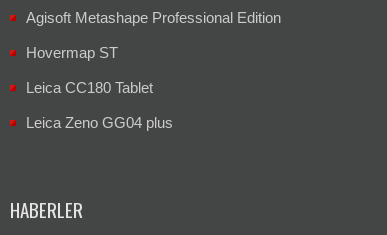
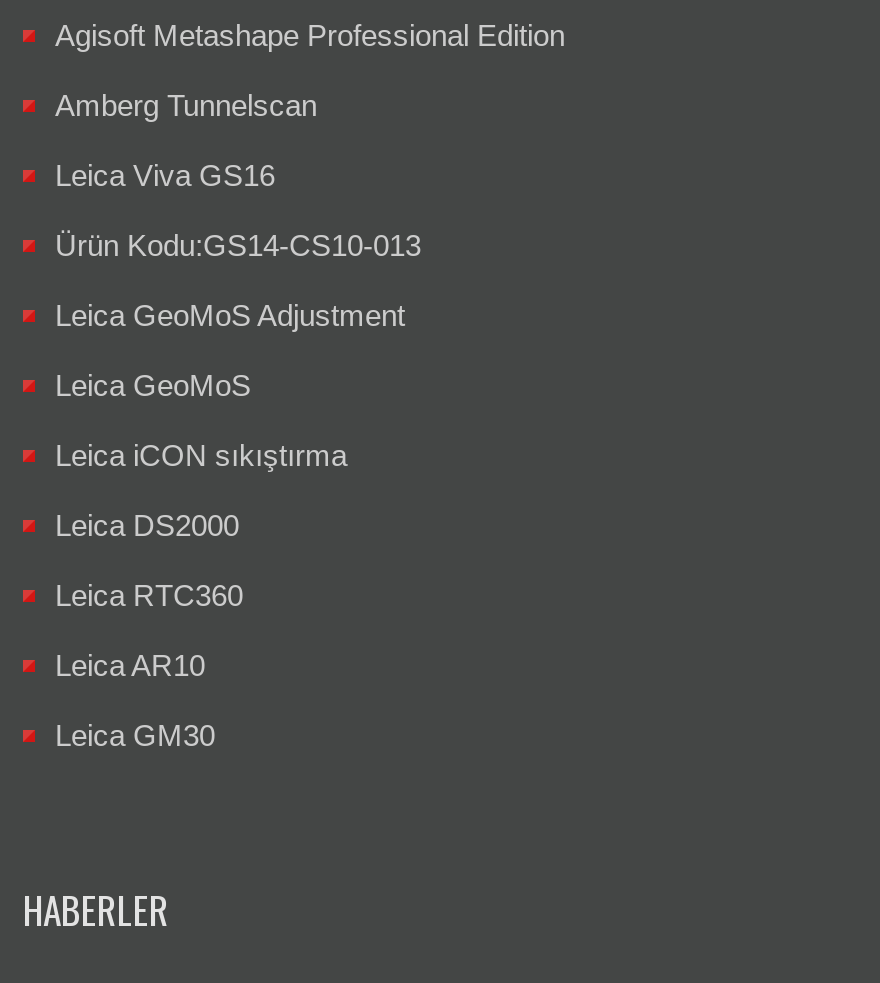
[26,44,173,131] Hovermap ST | Leica CC180 Tablet | Leica Zeno GG04 plus -> [55,89,421,753] Amberg Tunnelscan | Leica Viva GS16 | Ürün Kodu:GS14-CS10-013 | Leica GeoMoS Adjustment | Leica GeoMoS | Leica iCON sıkıştırma | Leica DS2000 | Leica RTC360 | Leica AR10 | Leica GM30

